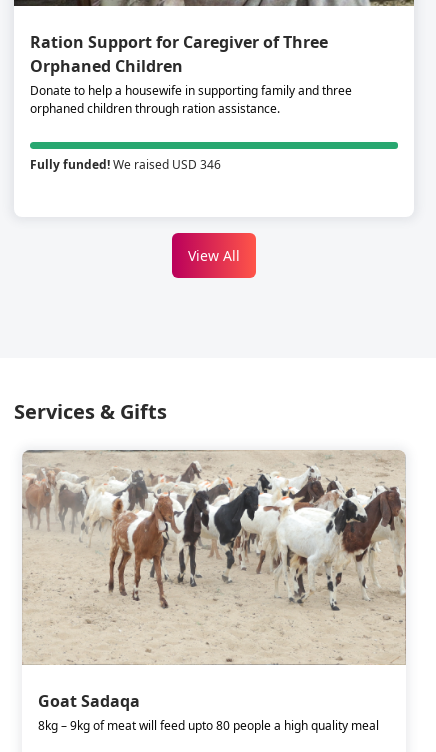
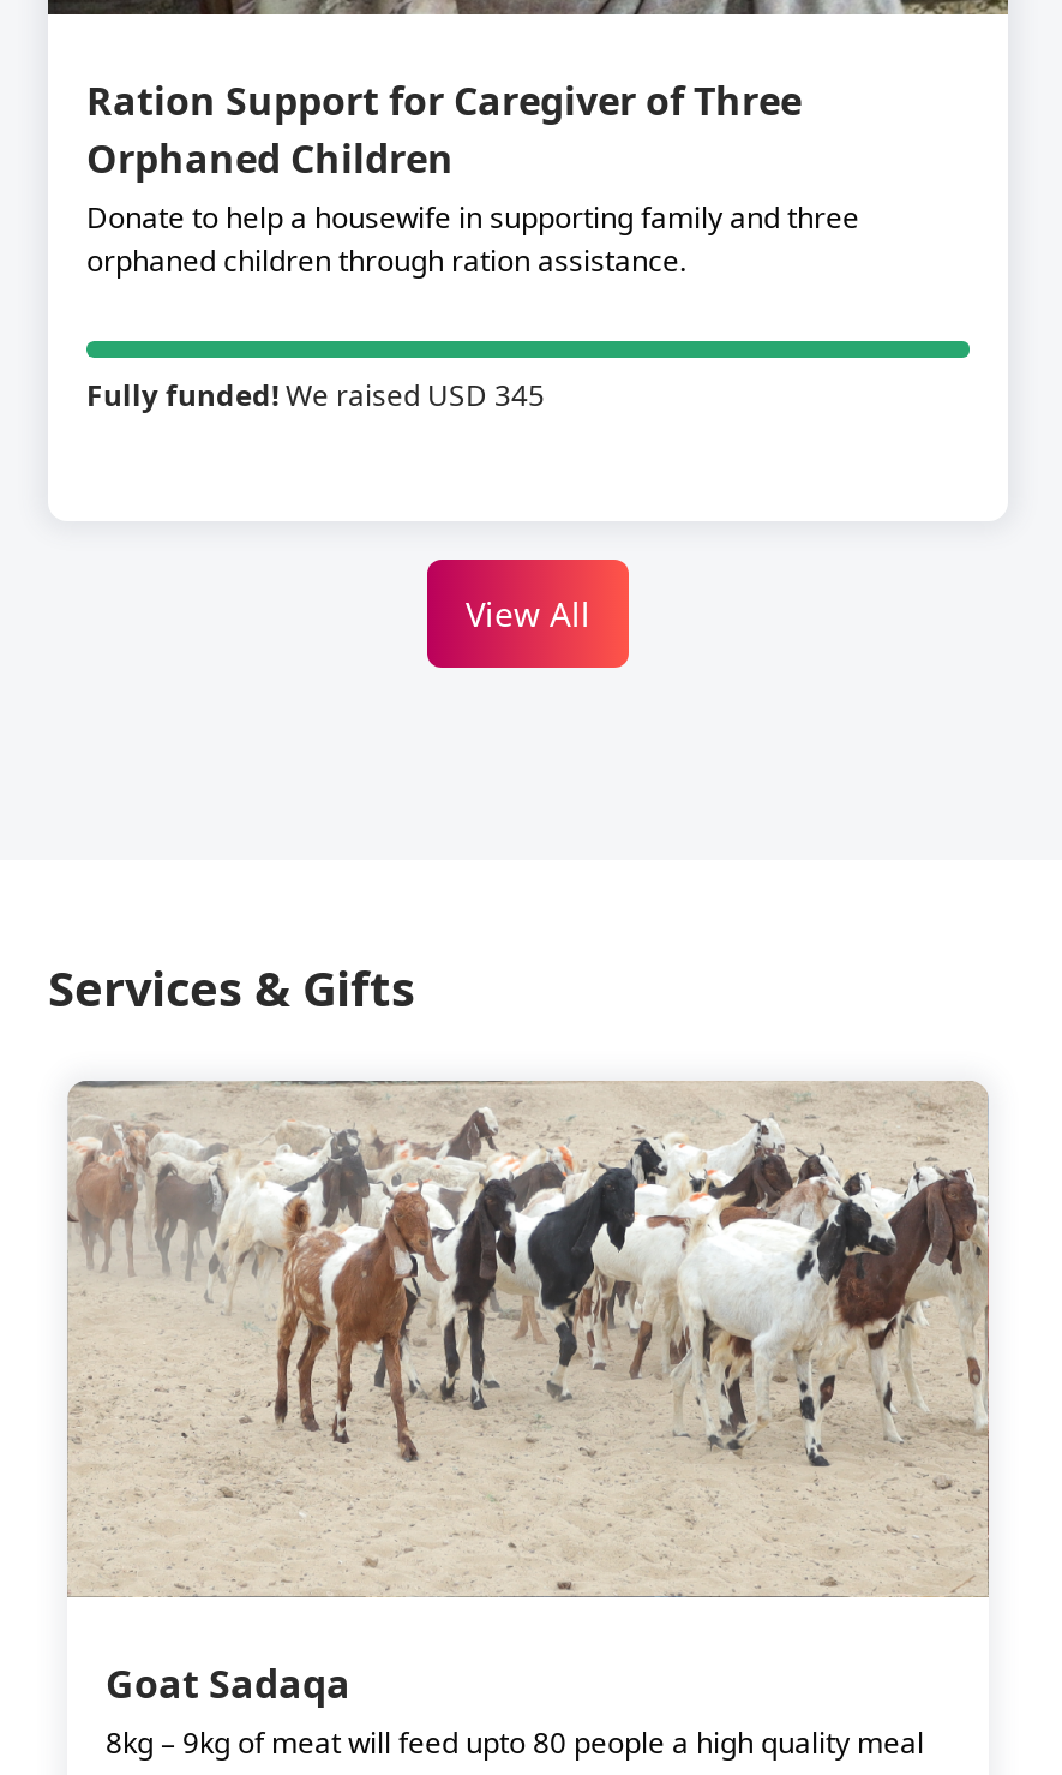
[30,156,221,173] Fully funded! We raised USD 346 -> [86,376,545,417] Fully funded! We raised USD 345

